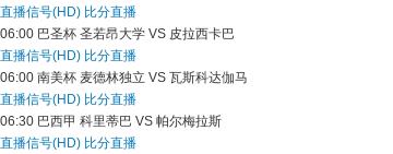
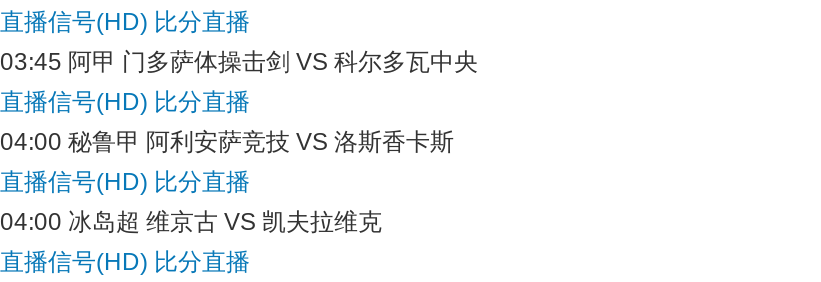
[0,26,235,42] 06:00 巴圣杯圣若昂大学 VS 皮拉西卡巴 -> [0,48,478,76] 03:45 阿甲门多萨体操击剑 VS 科尔多瓦中央
[0,70,248,85] 06:00 南美杯麦德林独立 VS 瓦斯科达伽马 -> [0,128,454,156] 04:00 秘鲁甲阿利安萨竞技 VS 洛斯香卡斯
[0,114,222,129] 06:30 巴西甲科里蒂巴 VS 帕尔梅拉斯 -> [0,208,382,236] 04:00 冰岛超维京古 VS 凯夫拉维克

